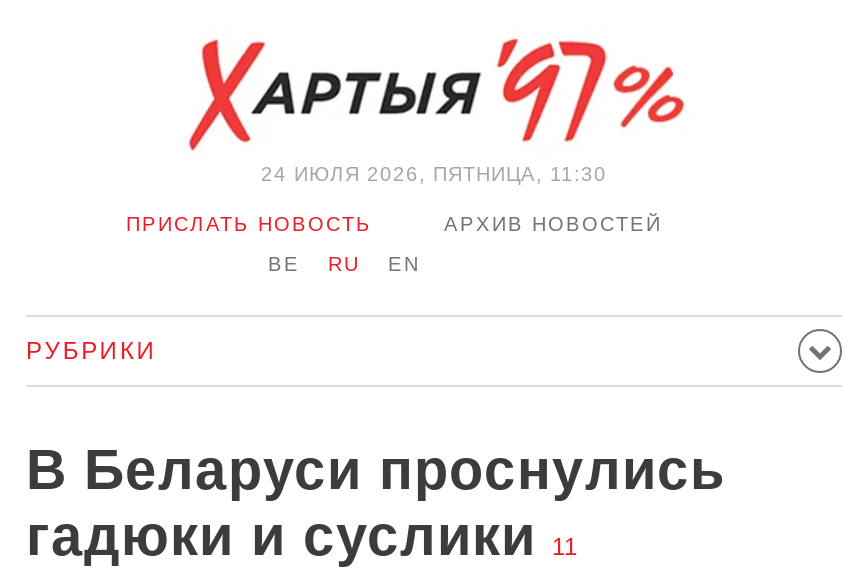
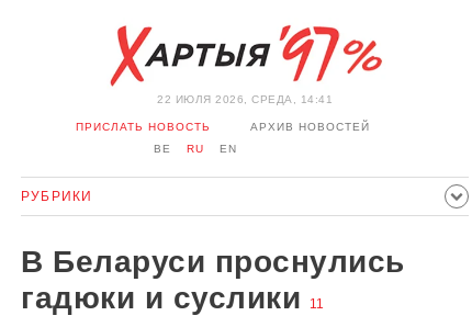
[261,163,607,185] 24 ИЮЛЯ 2026, ПЯТНИЦА, 11:30 -> [157,93,333,105] 22 ИЮЛЯ 2026, СРЕДА, 14:41

